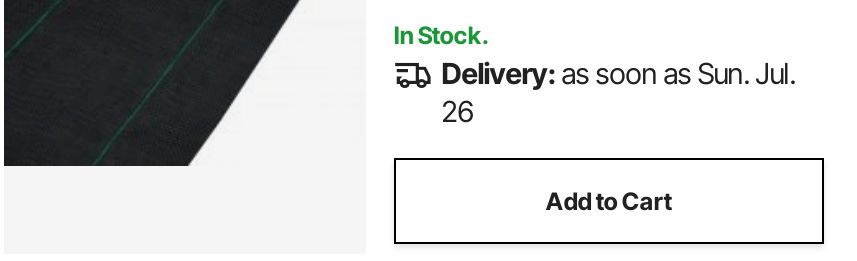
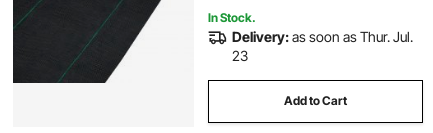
[441,57,795,91] Delivery: as soon as Sun. Jul. -> [232,28,413,45] Delivery: as soon as Thur. Jul.
[441,95,473,129] 26 -> [232,47,248,64] 23

